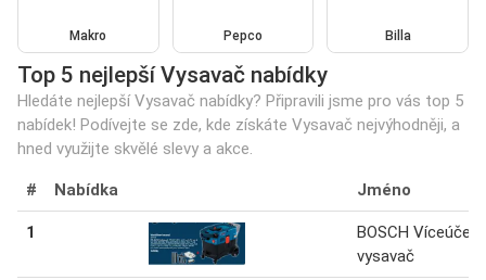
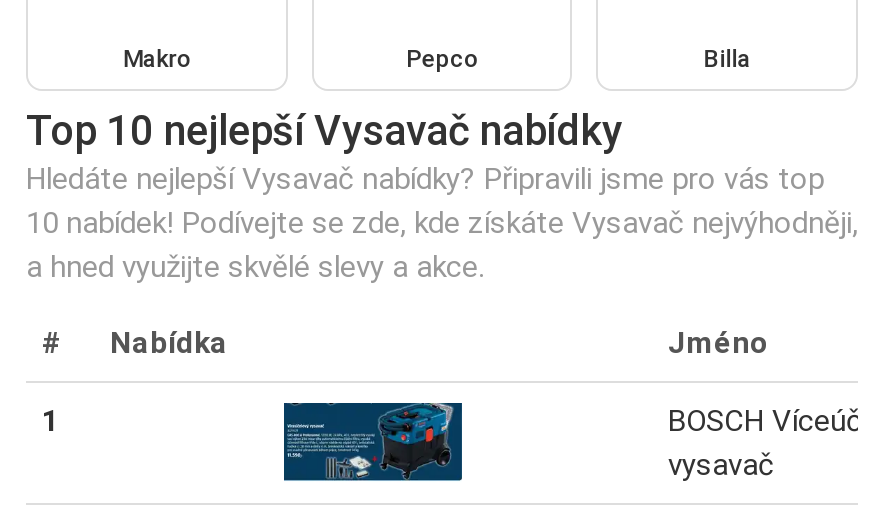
[17,61,463,158] Top 5 nejlepší Vysavač nabídky | Hledáte nejlepší Vysavač nabídky? Připravili jsme pro vás top 5 | nabídek! Podívejte se zde, kde získáte Vysavač nejvýhodněji, a | hned využijte skvělé slevy a akce. -> [26,106,858,284] Top 10 nejlepší Vysavač nabídky | Hledáte nejlepší Vysavač nabídky? Připravili jsme pro vás top | 10 nabídek! Podívejte se zde, kde získáte Vysavač nejvýhodněji, | a hned využijte skvělé slevy a akce.
[148,221,254,266] [image] -> [268,401,464,483] [image]

